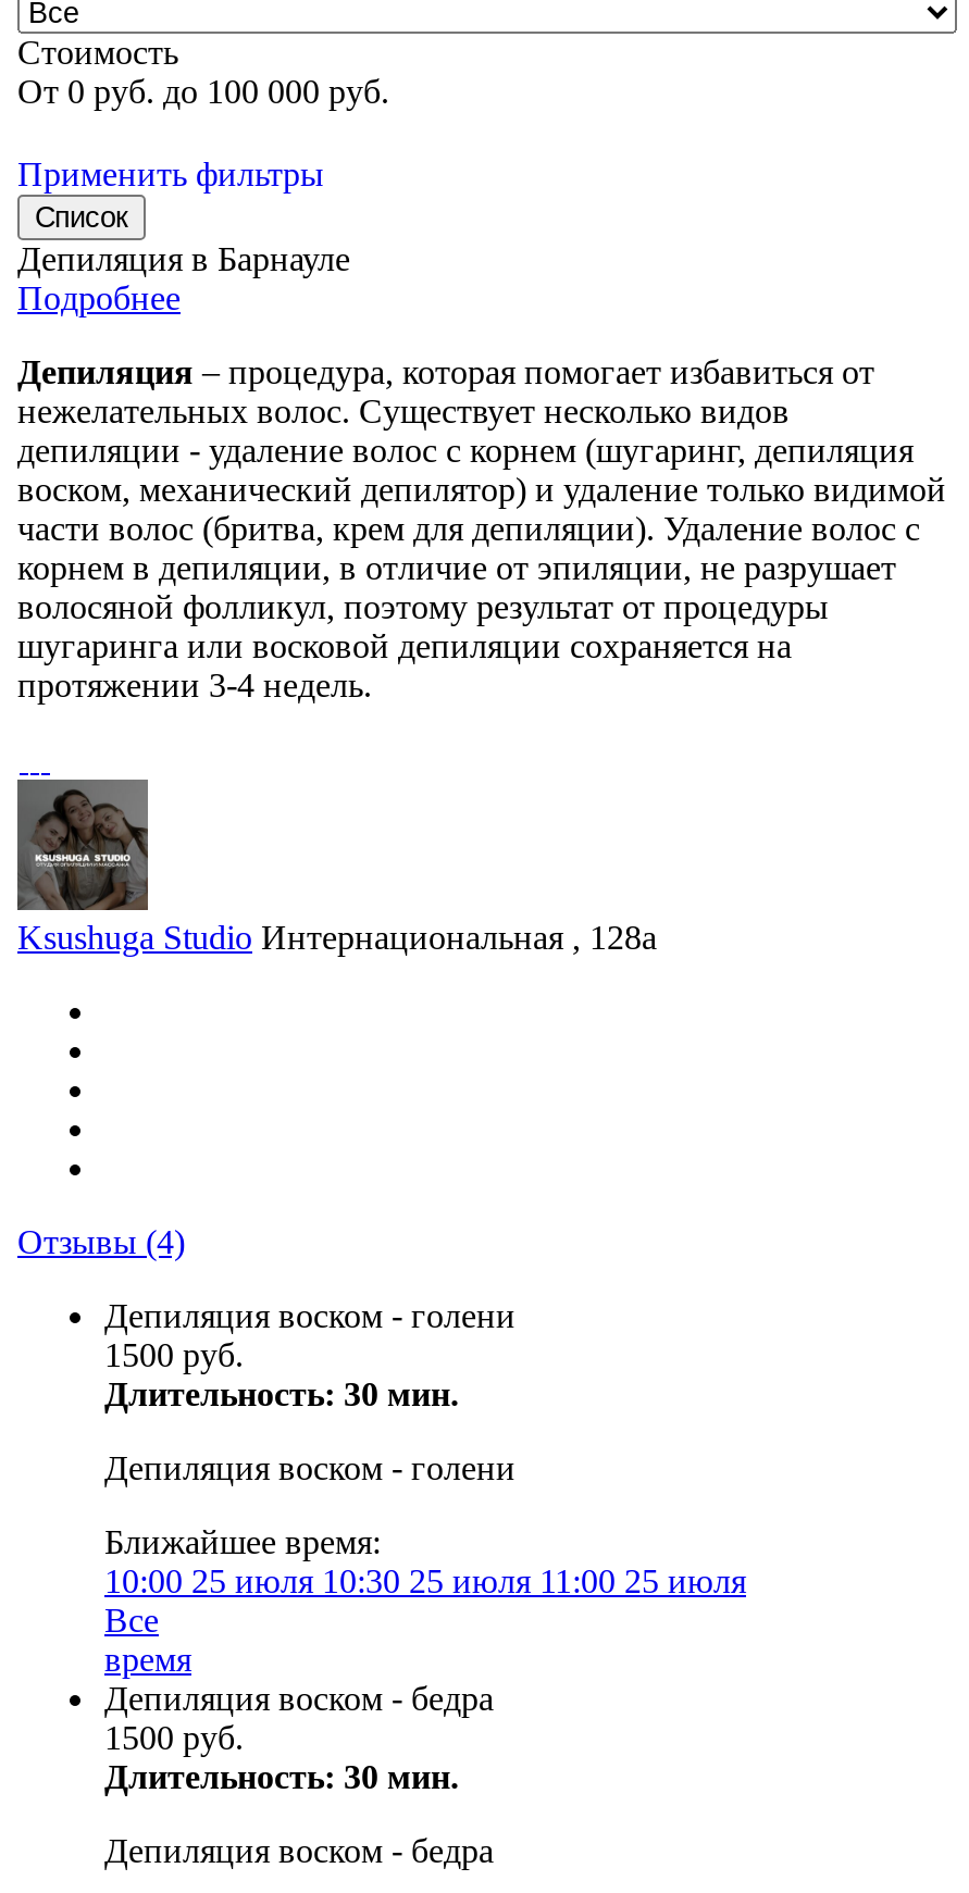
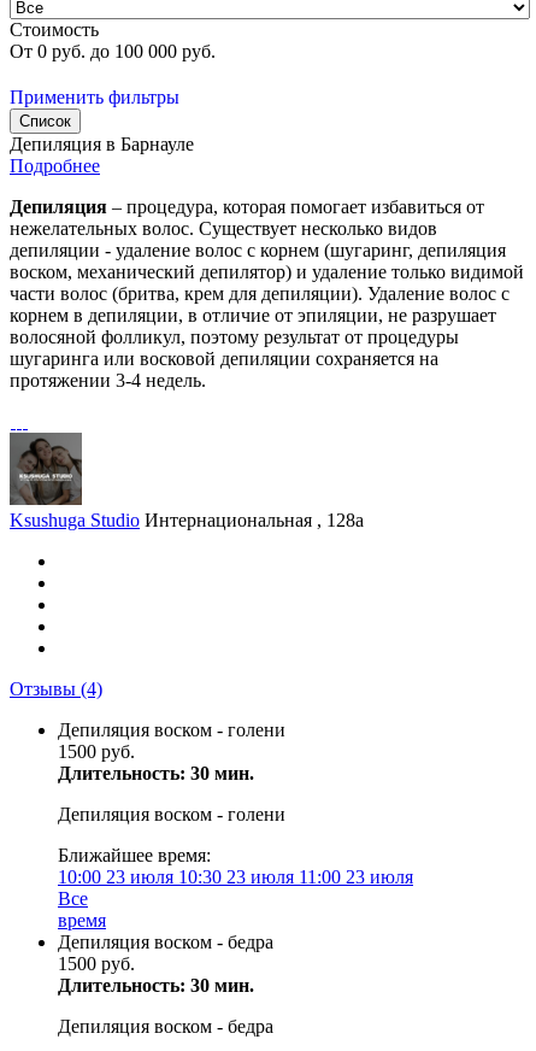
[104,1562,746,1599] 10:00 25 июля 10:30 25 июля 11:00 25 июля -> [58,867,413,887] 10:00 23 июля 10:30 23 июля 11:00 23 июля

